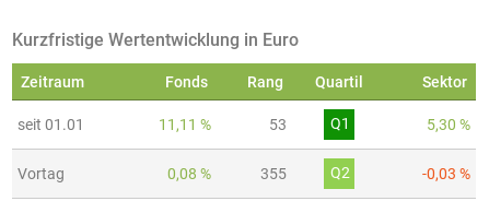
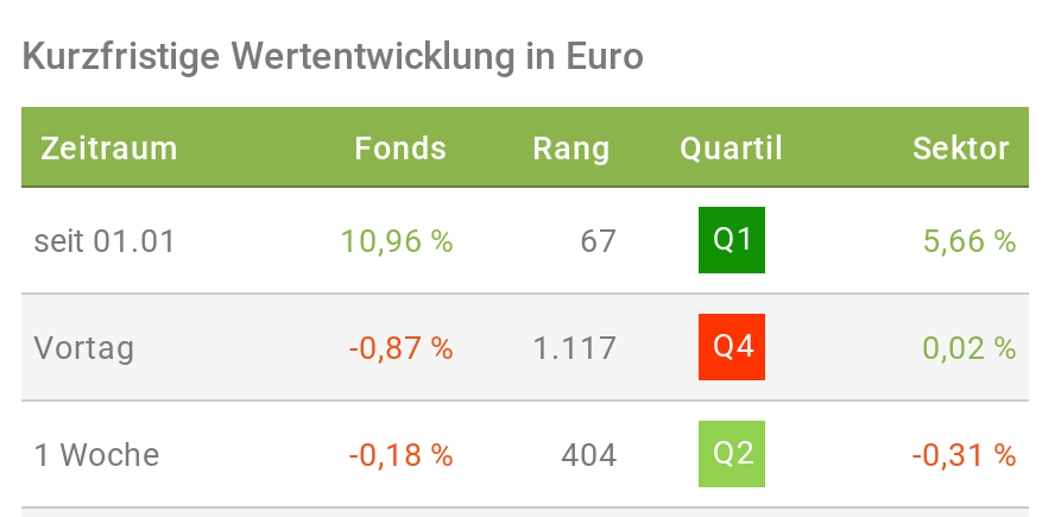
[159,116,211,134] 11,11 % -> [340,222,454,260] 10,96 %
[269,116,287,134] 53 -> [580,222,618,260] 67
[427,116,470,134] 5,30 % -> [922,222,1017,260] 5,66 %
[167,165,287,183] 0,08 % | 355 -> [33,326,1017,474] -0,87 % | 1.117 | Q4 | 0,02 % | 1 Woche | -0,18 % | 404
[422,165,470,183] -0,03 % -> [912,436,1017,474] -0,31 %

